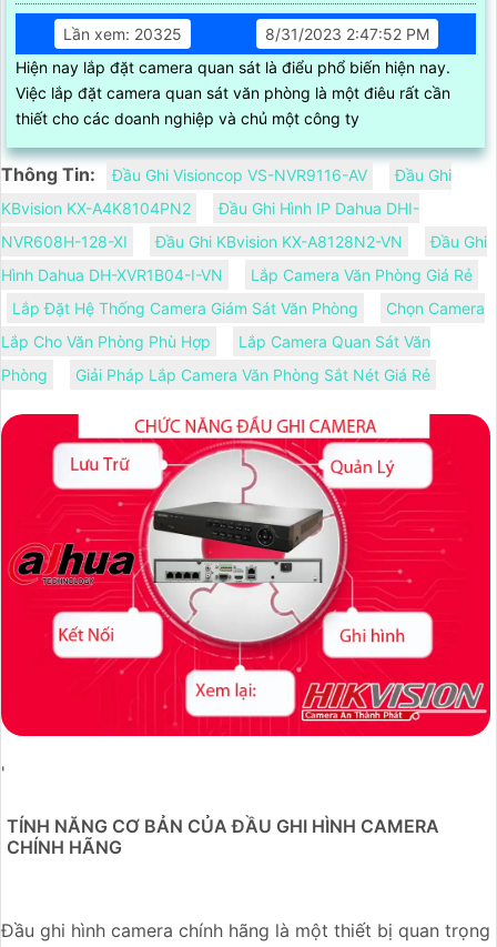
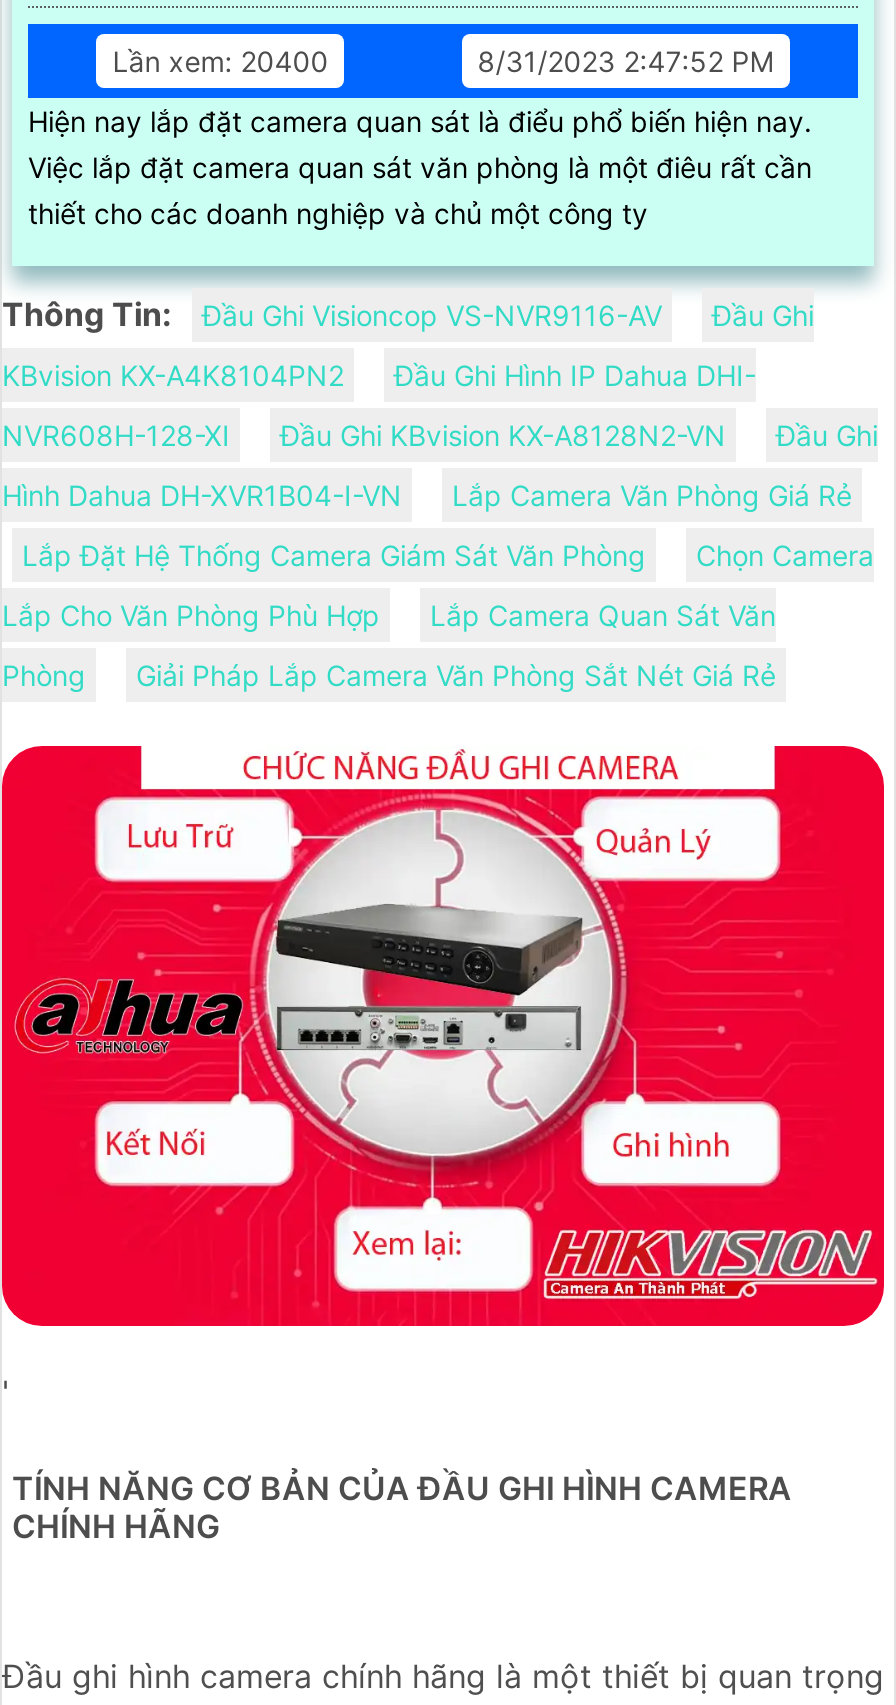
[63,25,181,44] Lần xem: 20325 -> [112,45,328,79] Lần xem: 20400

